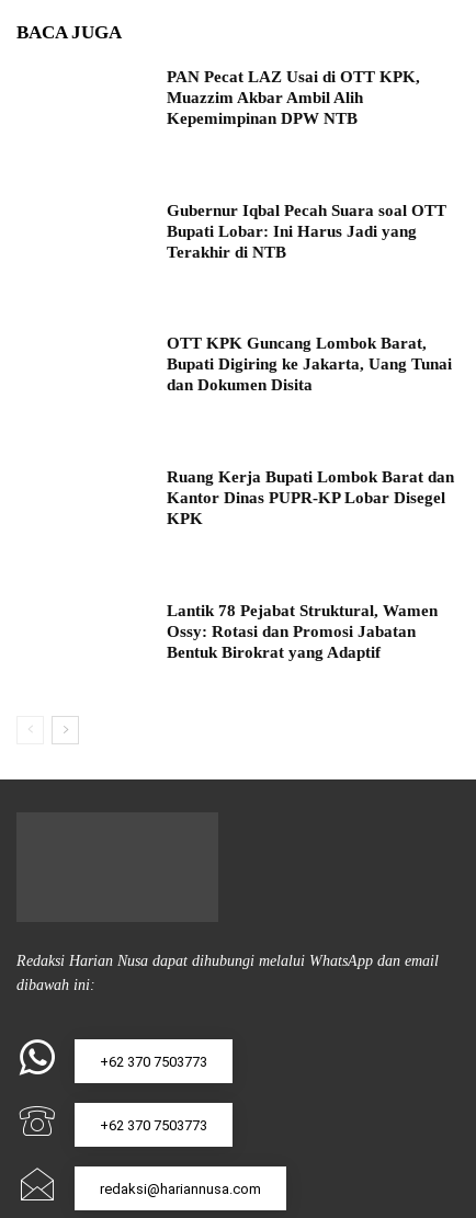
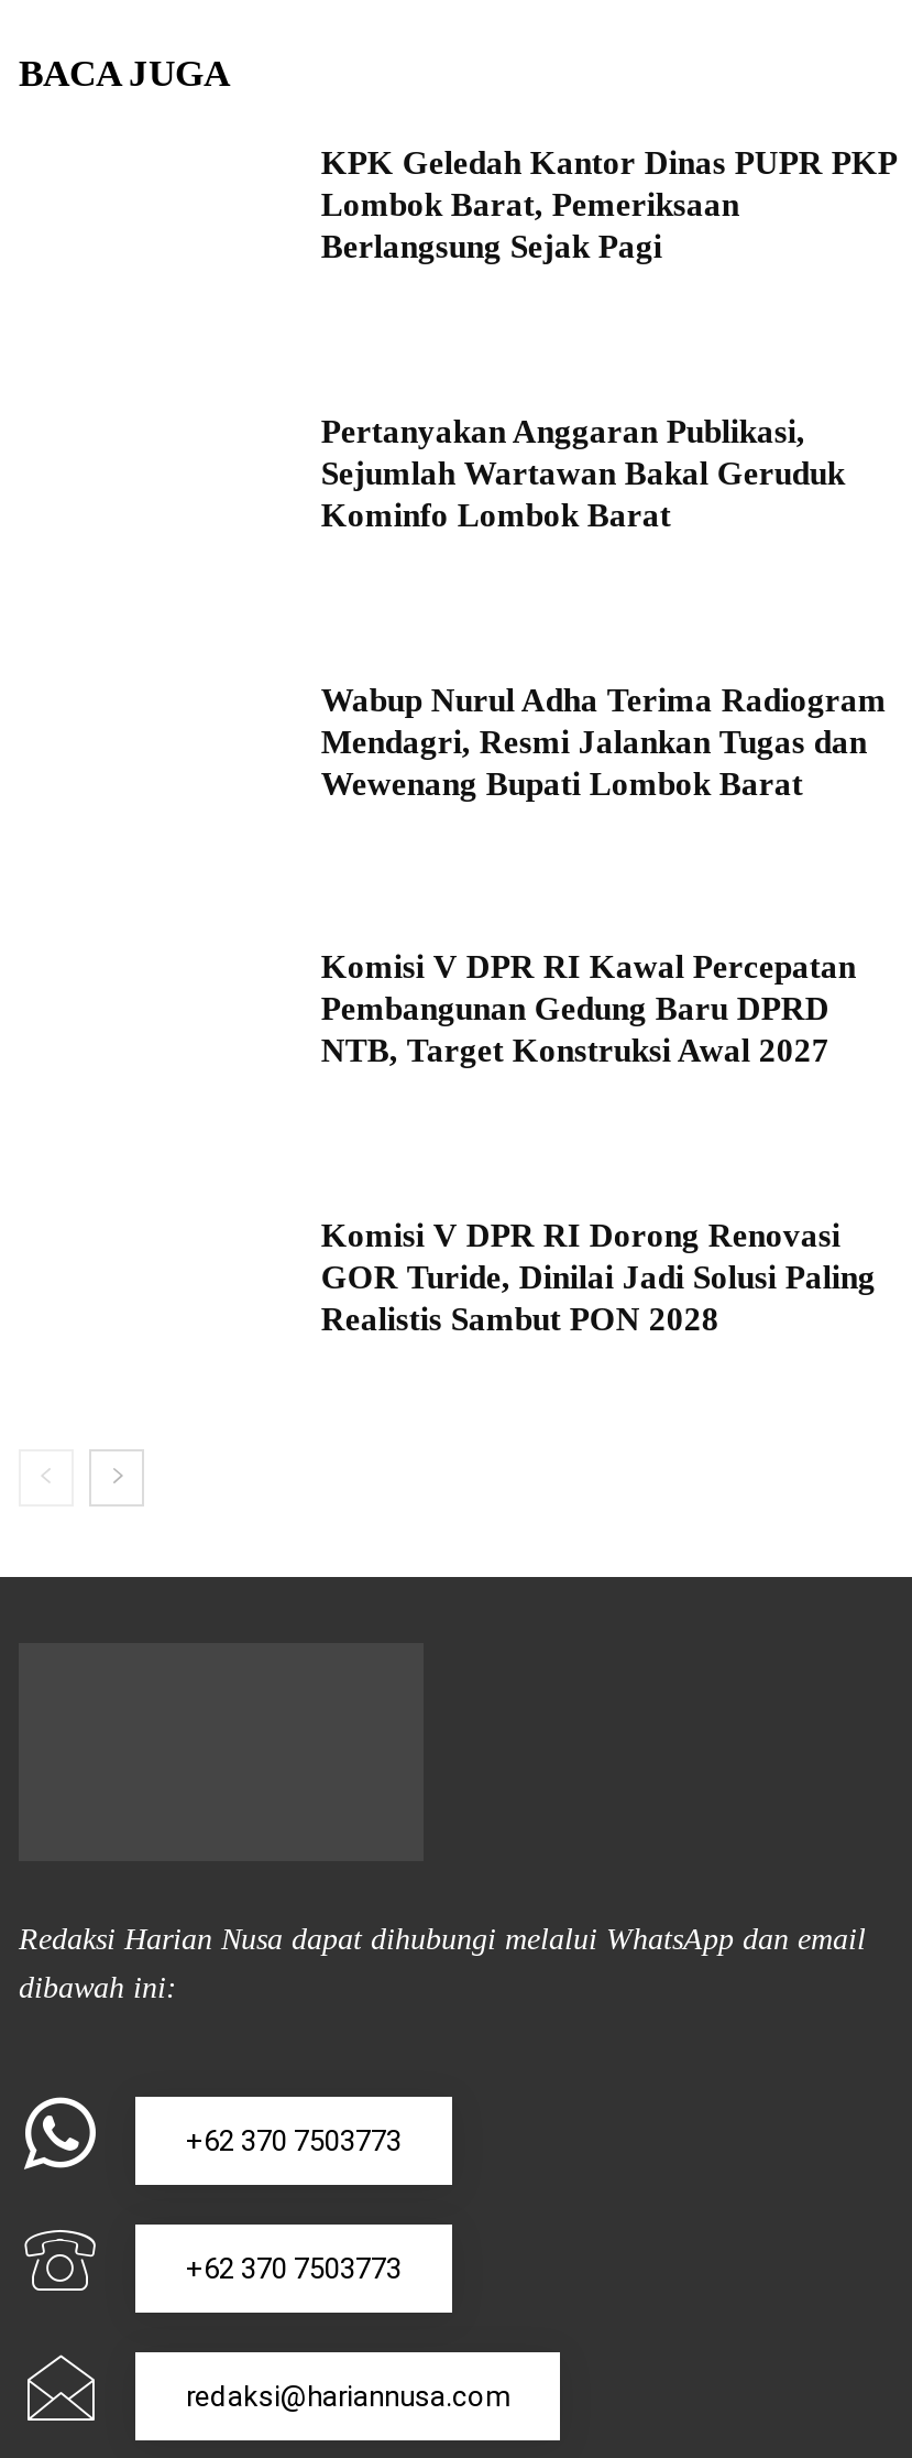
[167,68,421,127] PAN Pecat LAZ Usai di OTT KPK, | Muazzim Akbar Ambil Alih | Kepemimpinan DPW NTB -> [321,146,897,265] KPK Geledah Kantor Dinas PUPR PKP | Lombok Barat, Pemeriksaan | Berlangsung Sejak Pagi
[167,201,447,260] Gubernur Iqbal Pecah Suara soal OTT | Bupati Lobar: Ini Harus Jadi yang | Terakhir di NTB -> [321,414,845,533] Pertanyakan Anggaran Publikasi, | Sejumlah Wartawan Bakal Geruduk | Kominfo Lombok Barat
[167,335,452,394] OTT KPK Guncang Lombok Barat, | Bupati Digiring ke Jakarta, Uang Tunai | dan Dokumen Disita -> [321,682,886,801] Wabup Nurul Adha Terima Radiogram | Mendagri, Resmi Jalankan Tugas dan | Wewenang Bupati Lombok Barat
[167,468,455,527] Ruang Kerja Bupati Lombok Barat dan | Kantor Dinas PUPR-KP Lobar Disegel | KPK -> [321,950,856,1069] Komisi V DPR RI Kawal Percepatan | Pembangunan Gedung Baru DPRD | NTB, Target Konstruksi Awal 2027
[167,601,438,661] Lantik 78 Pejabat Struktural, Wamen | Ossy: Rotasi dan Promosi Jabatan | Bentuk Birokrat yang Adaptif -> [321,1218,875,1337] Komisi V DPR RI Dorong Renovasi | GOR Turide, Dinilai Jadi Solusi Paling | Realistis Sambut PON 2028

